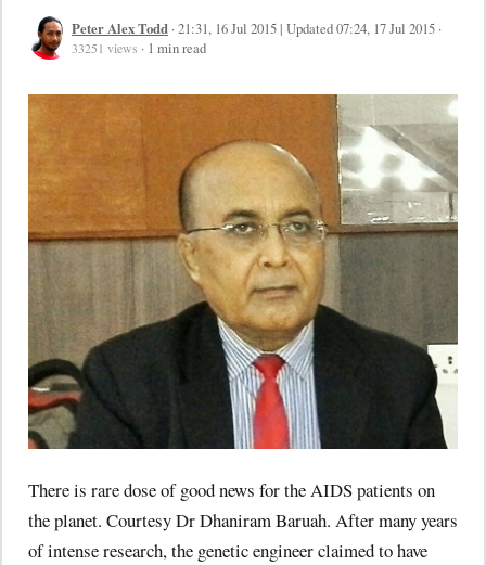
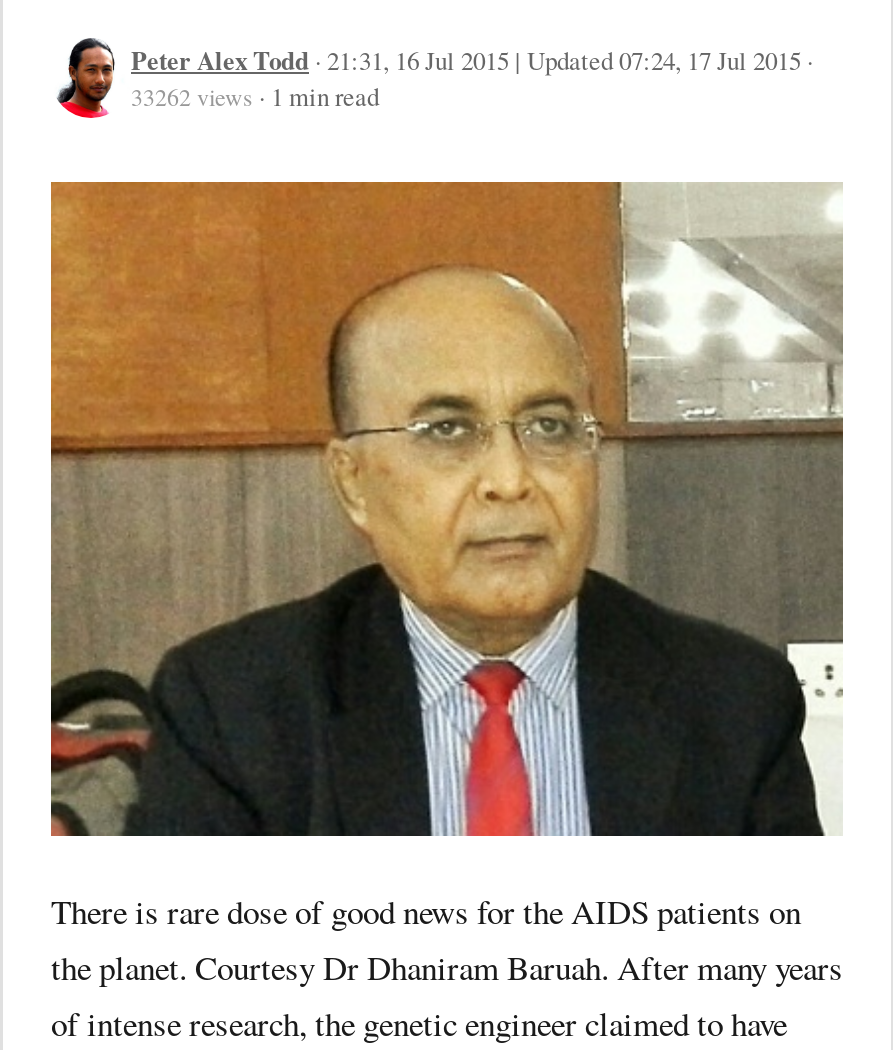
[72,38,206,57] 33251 views · 1 min read -> [131,78,379,114] 33262 views · 1 min read

